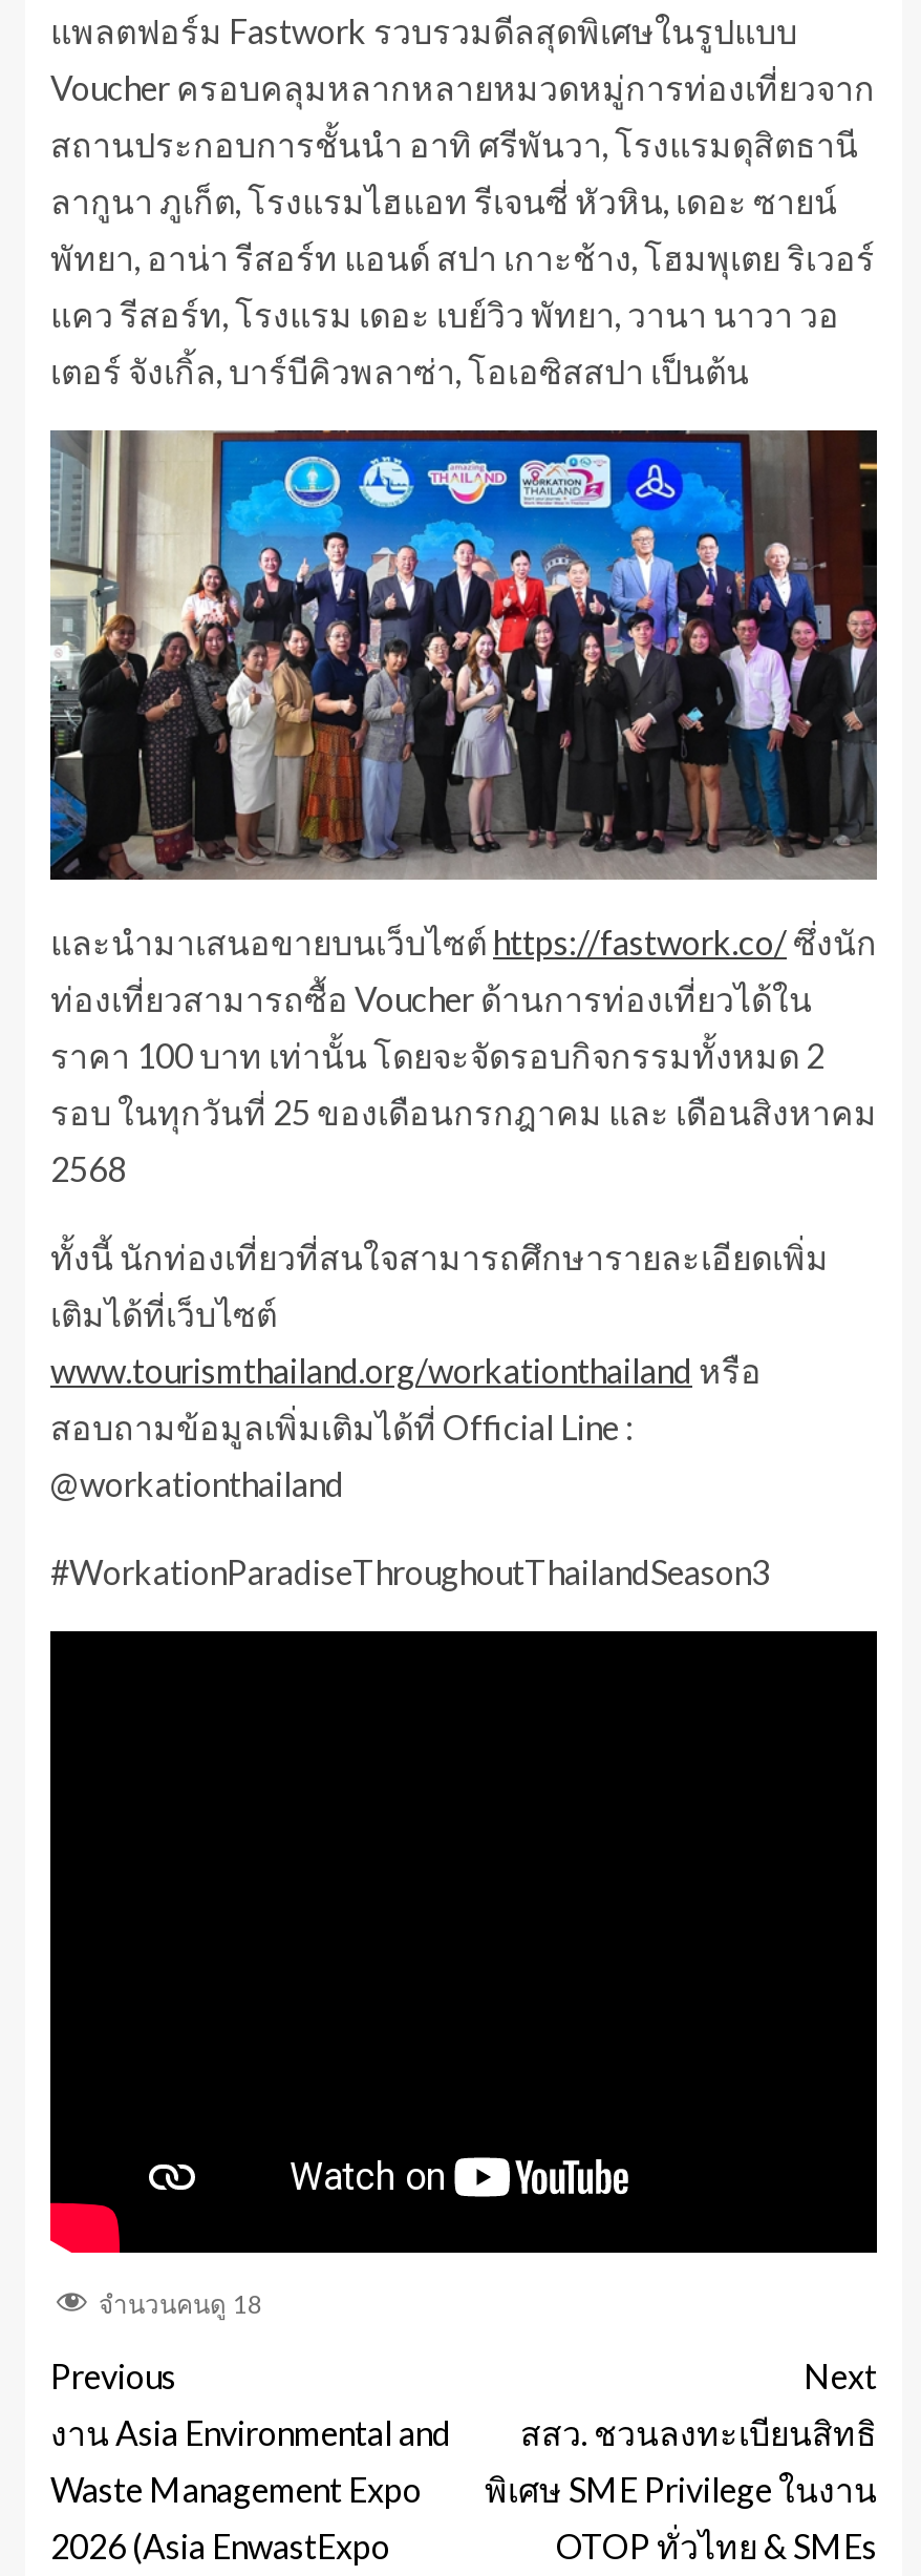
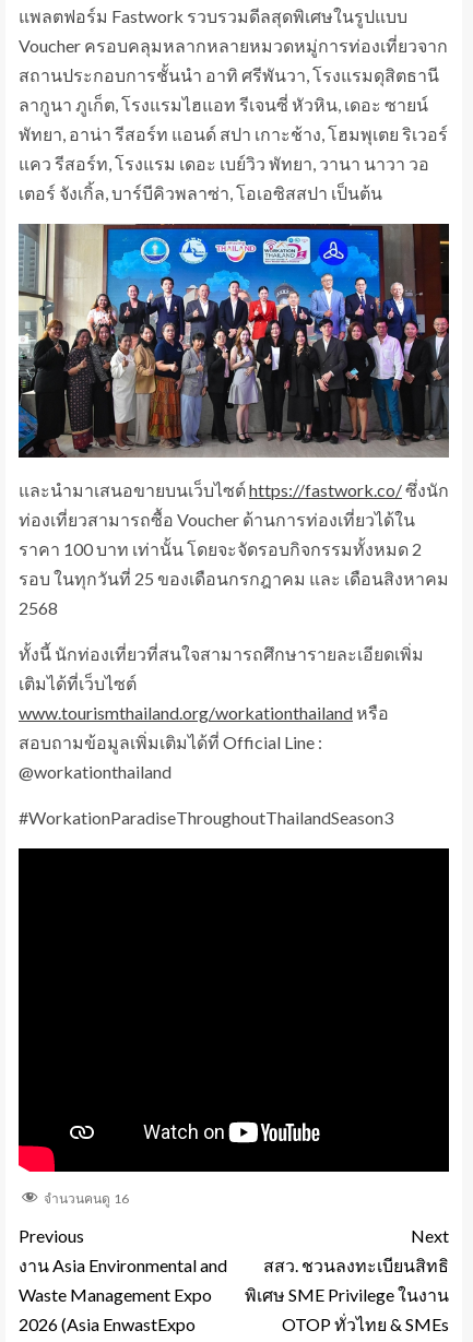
[99,2289,262,2321] จำนวนคนดู 18 -> [44,1191,129,1207] จำนวนคนดู 16

